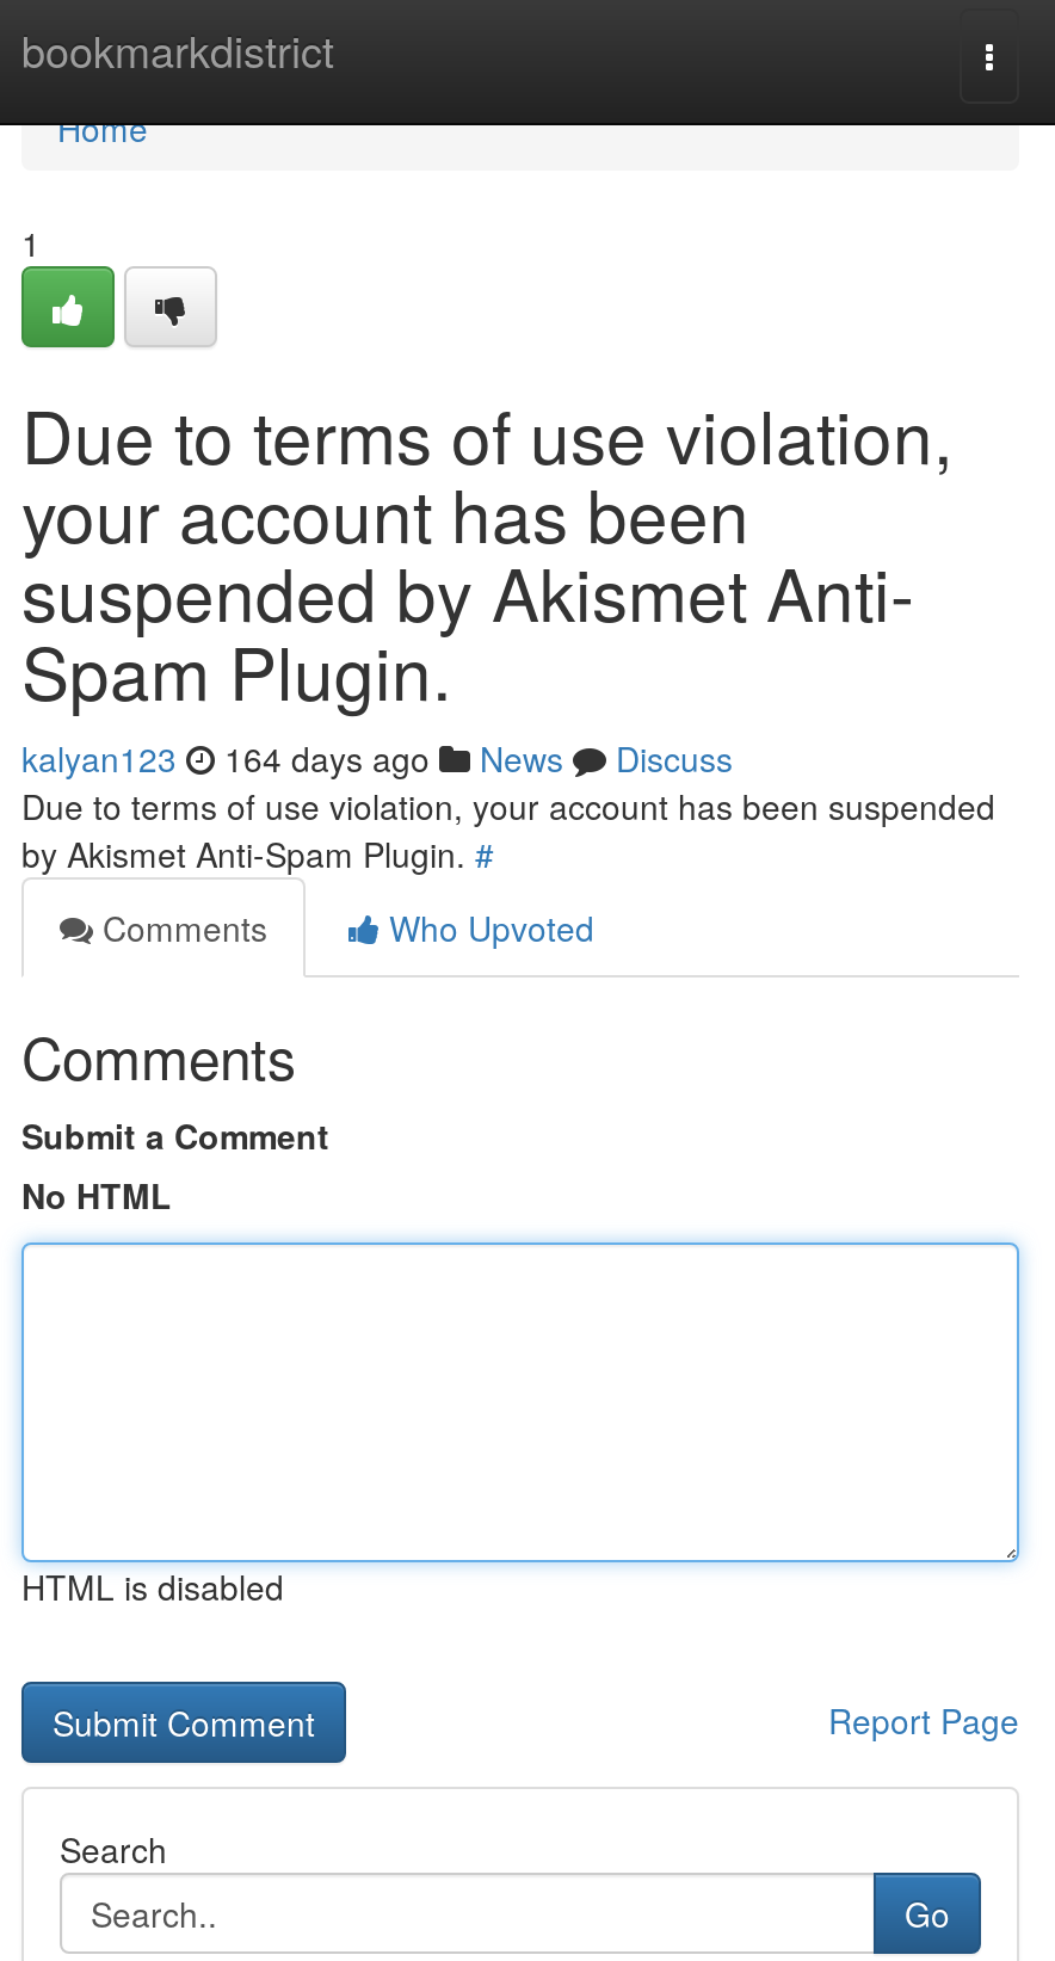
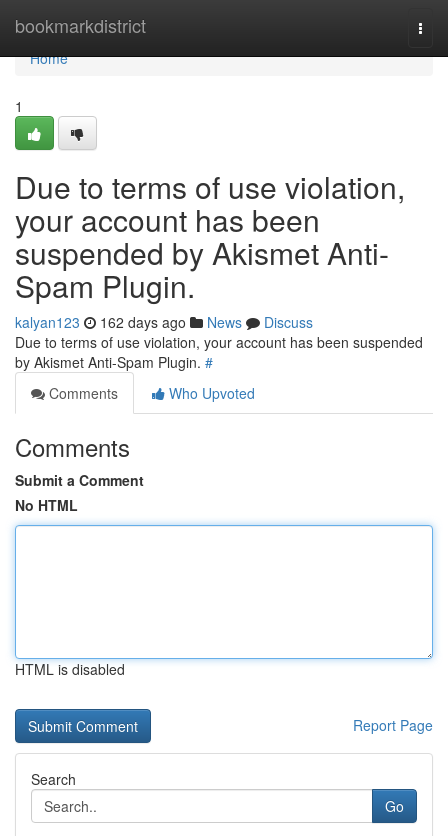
[21,734,733,782] kalyan123 164 days ago News Discuss -> [15,312,313,332] kalyan123 162 days ago News Discuss

